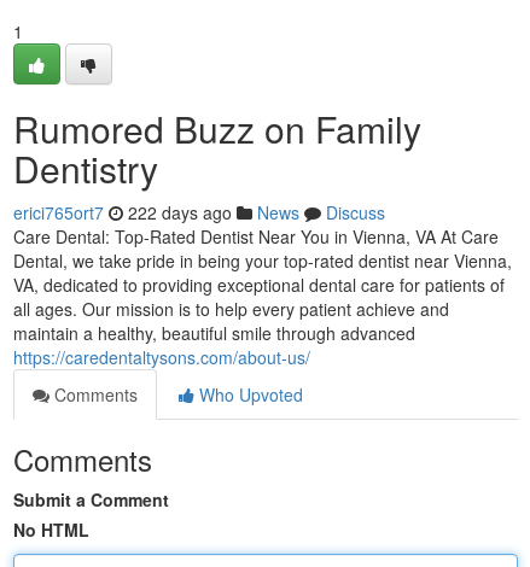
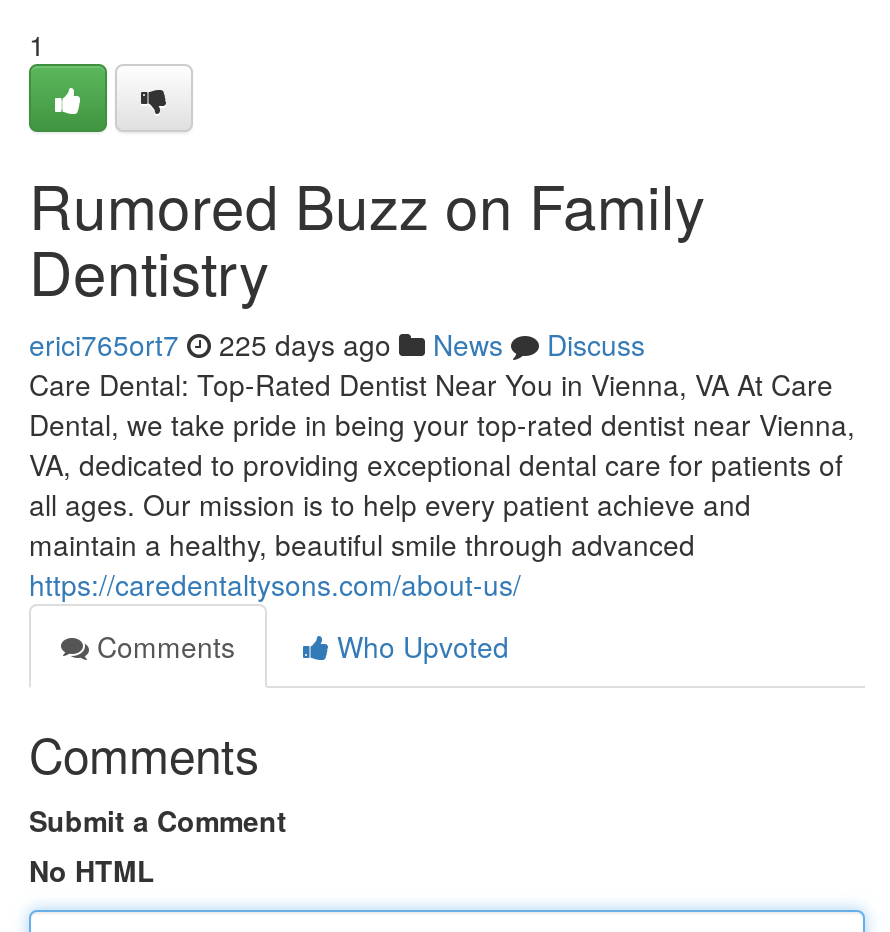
[13,200,385,224] erici765ort7 222 days ago News Discuss -> [29,324,645,364] erici765ort7 225 days ago News Discuss

